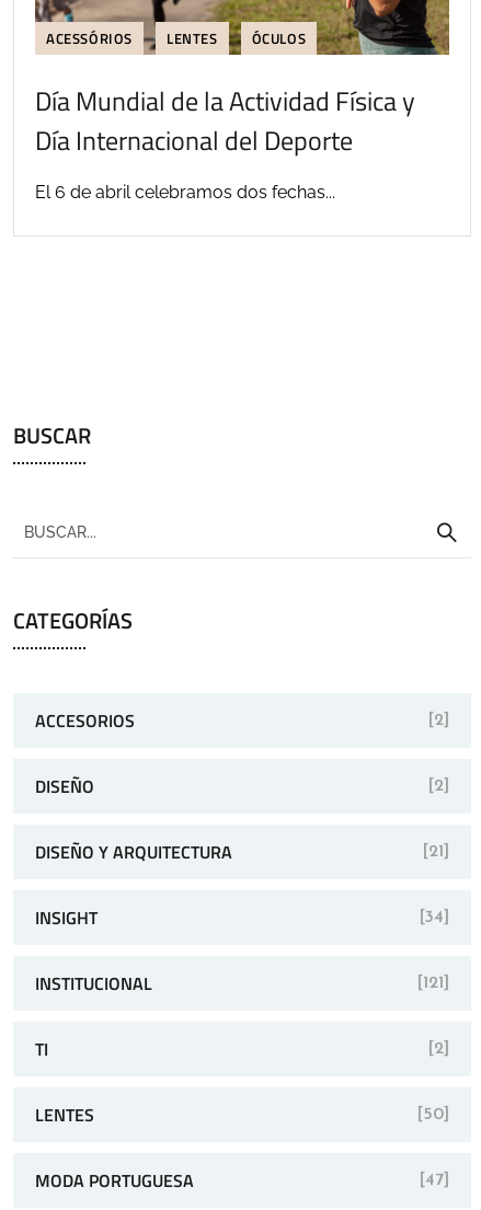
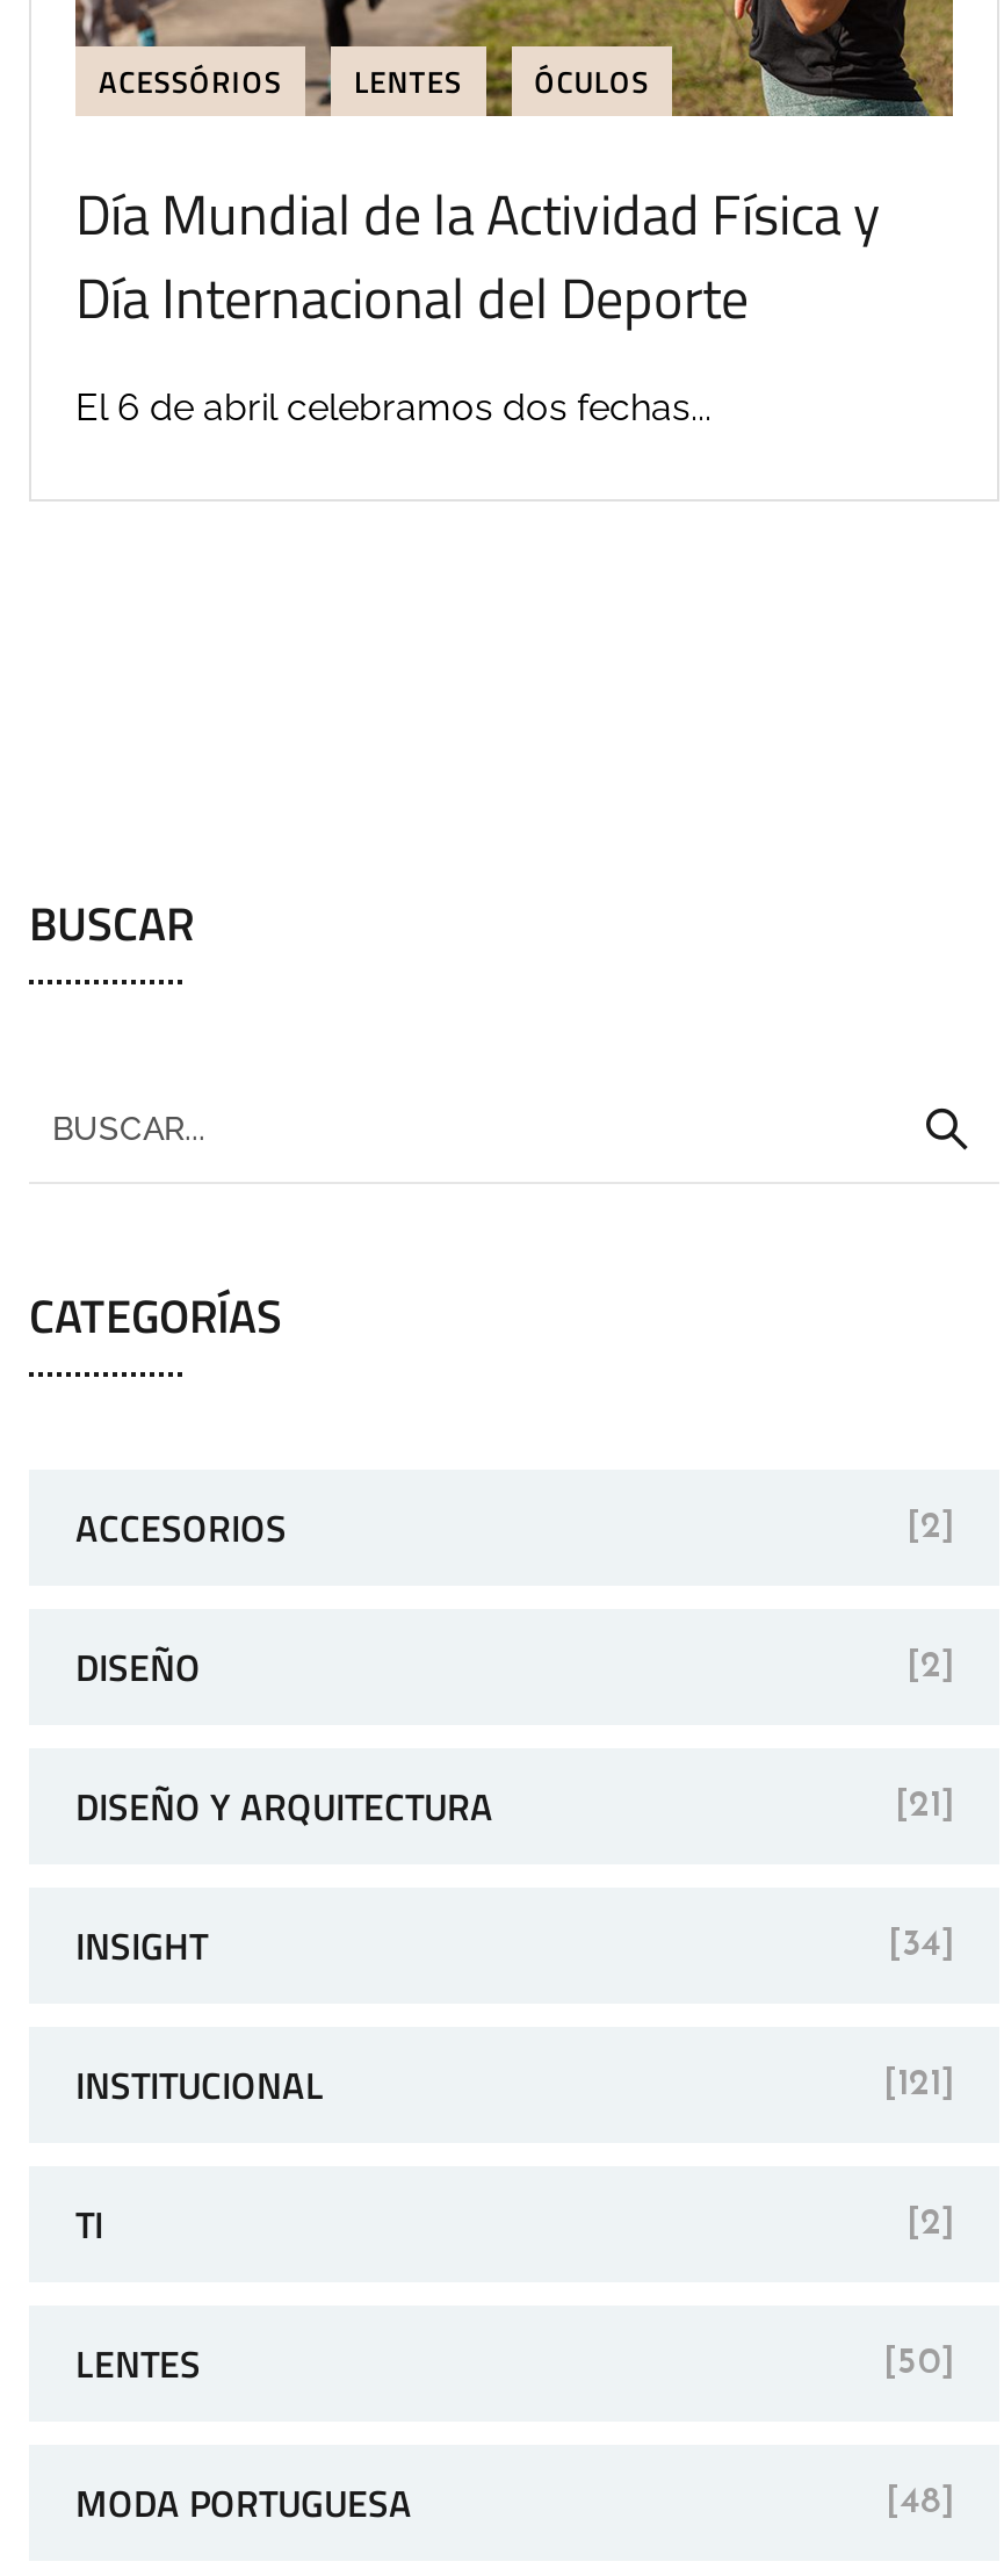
[419,1171,449,1189] [47] -> [886,2484,953,2521] [48]

